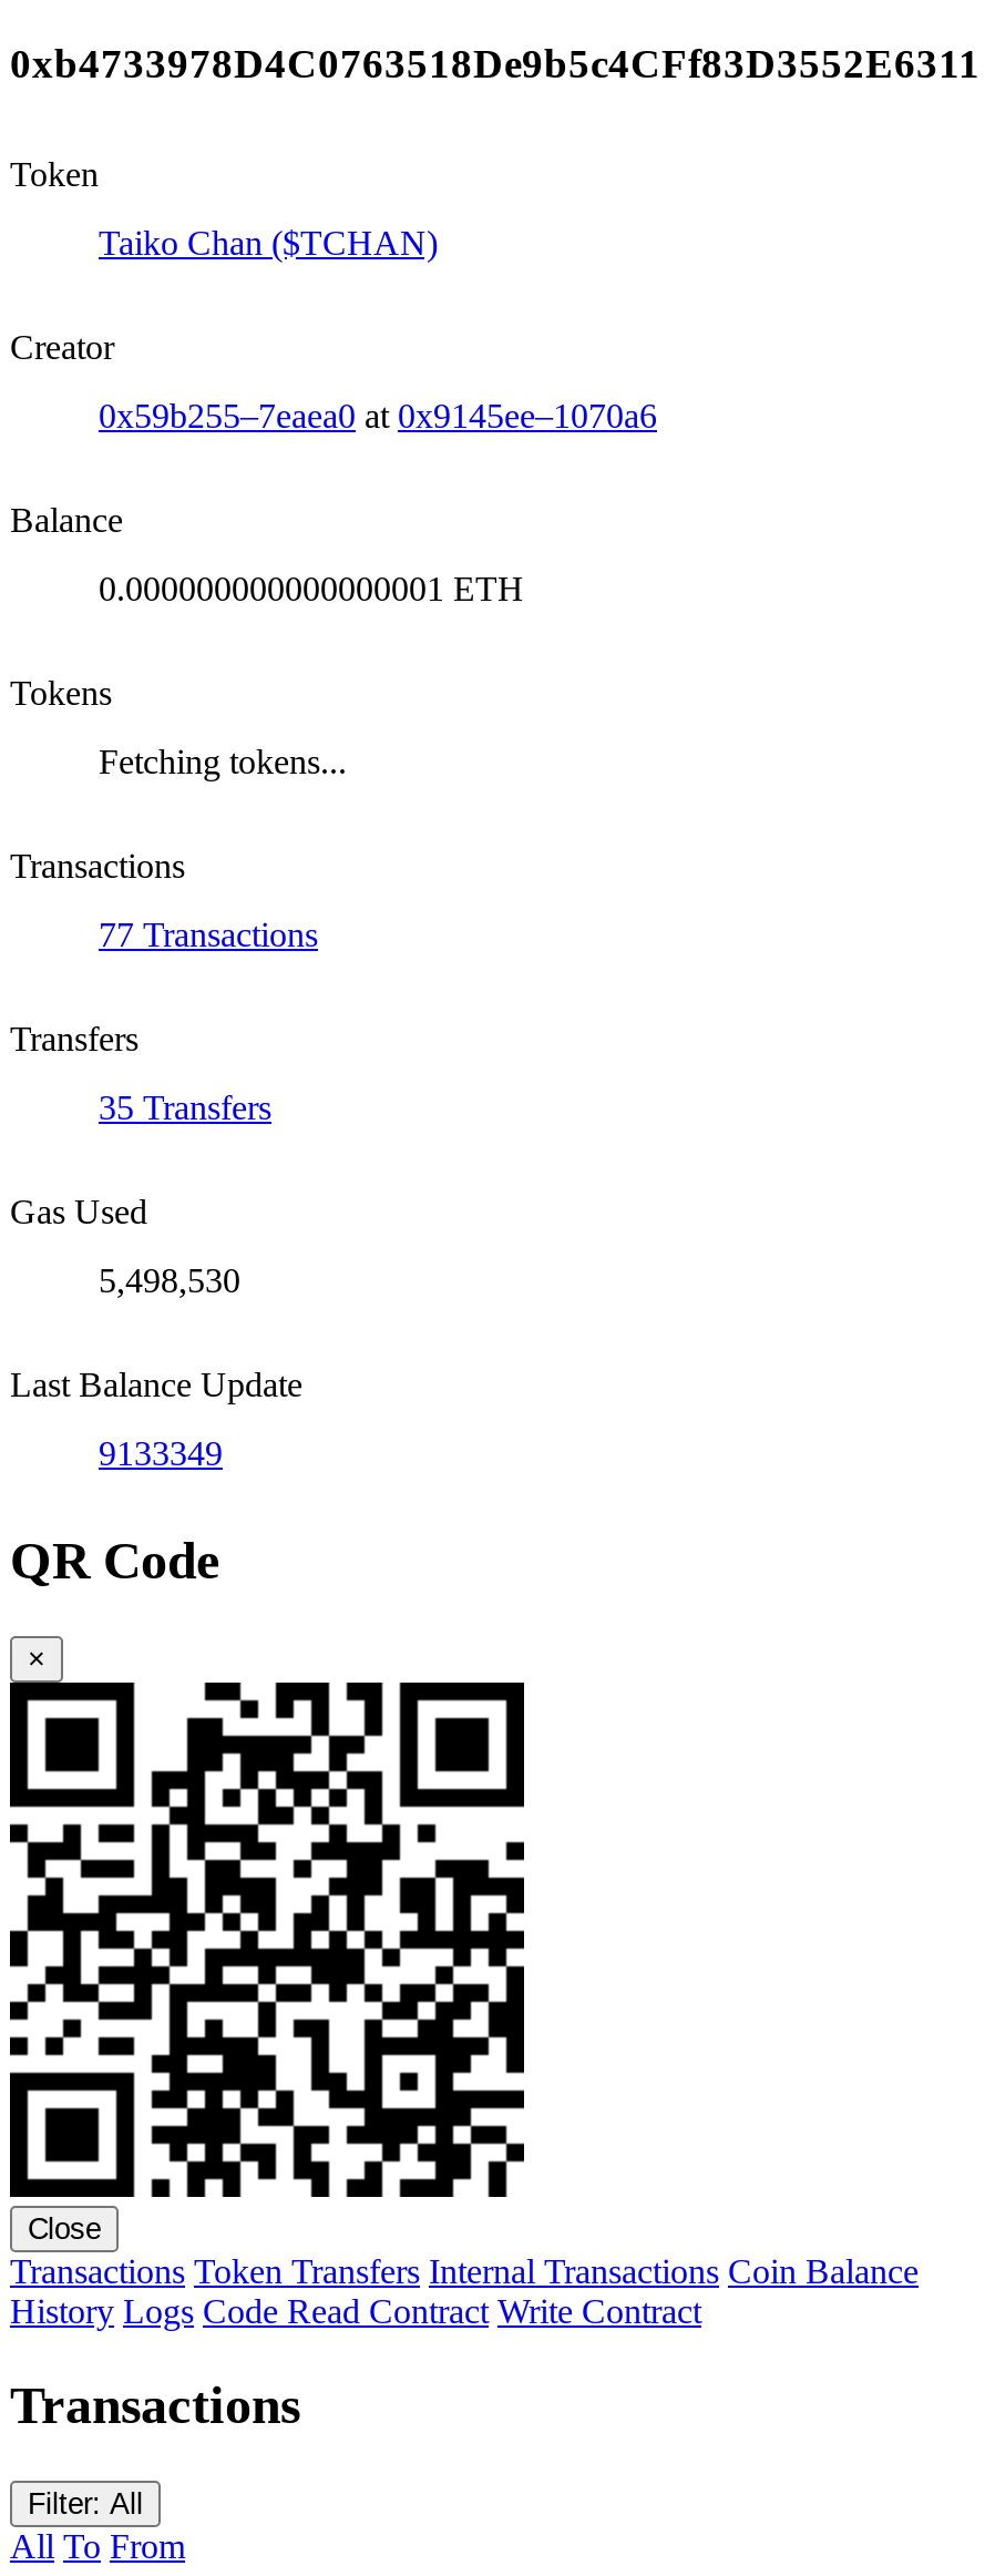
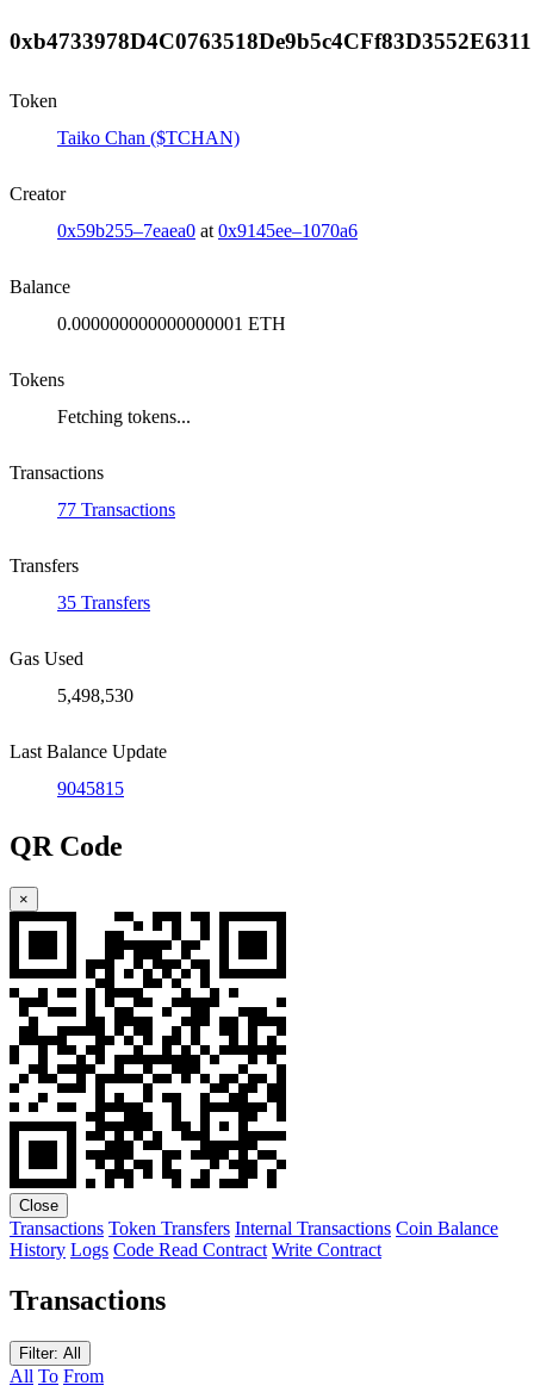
[99,1435,223,1472] 9133349 -> [57,778,124,799] 9045815

